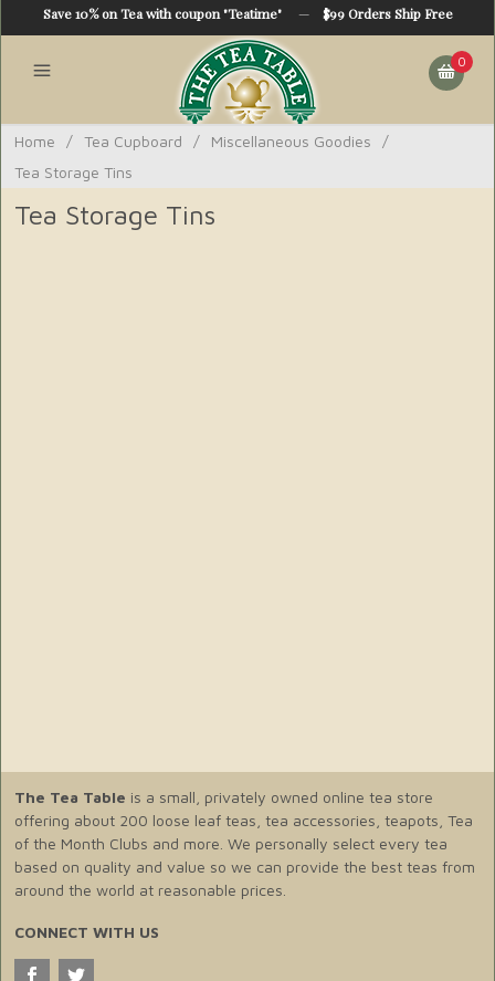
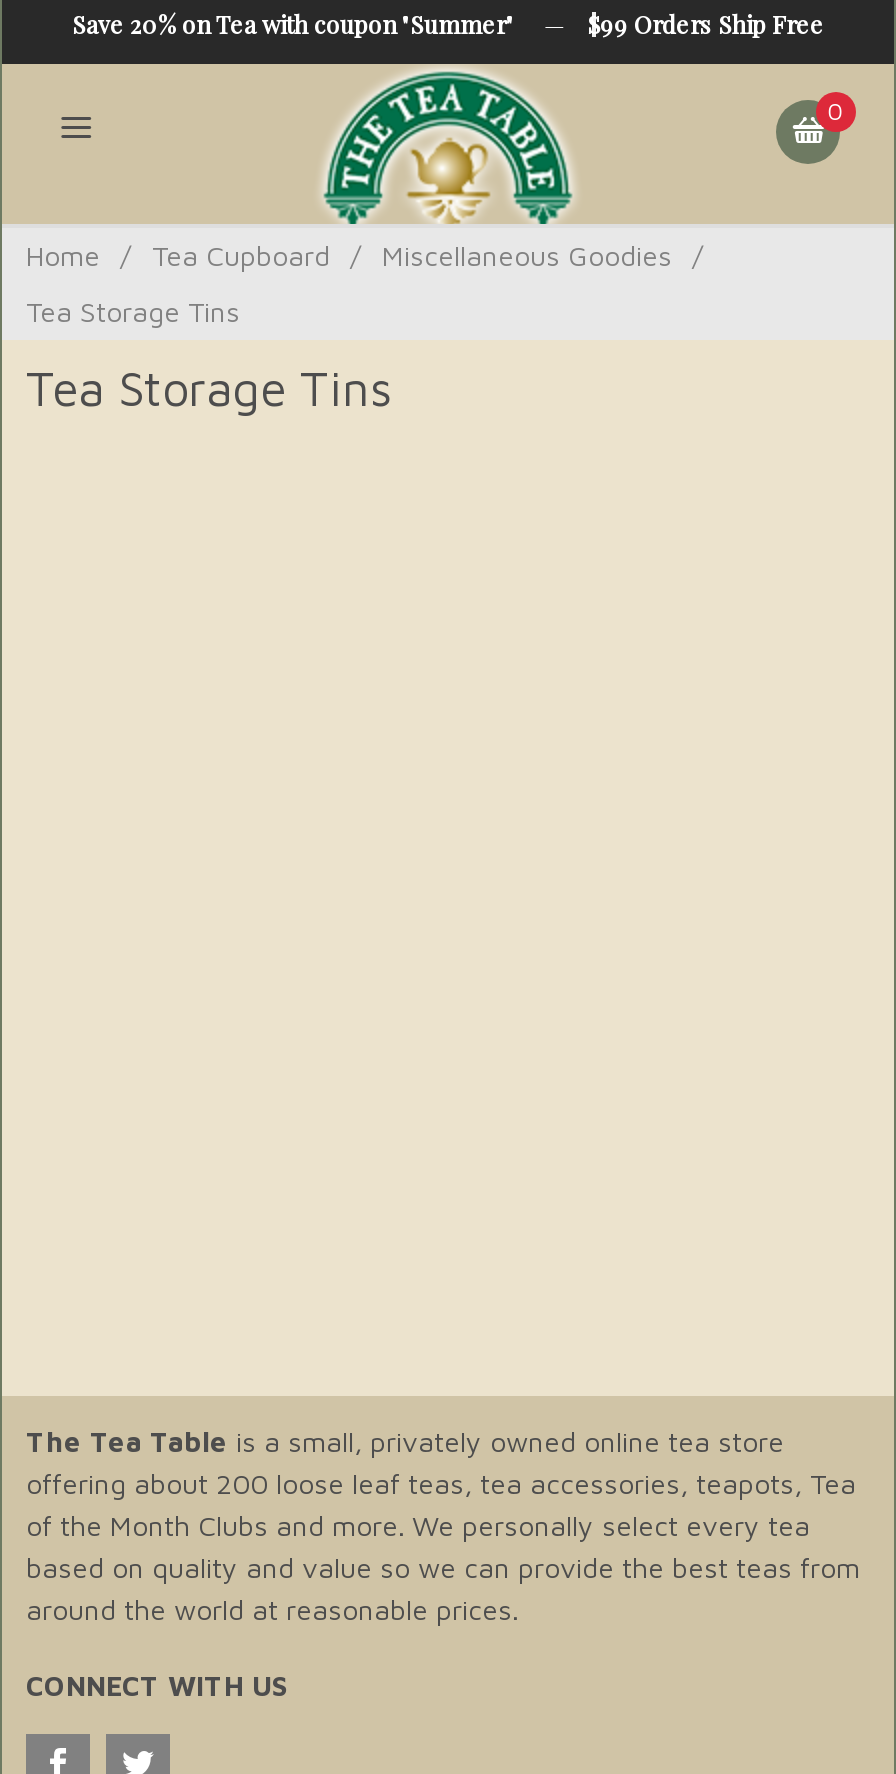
[43,4,452,22] Save 10% on Tea with coupon "Teatime" — $99 Orders Ship Free -> [72,8,824,40] Save 20% on Tea with coupon "Summer" — $99 Orders Ship Free

